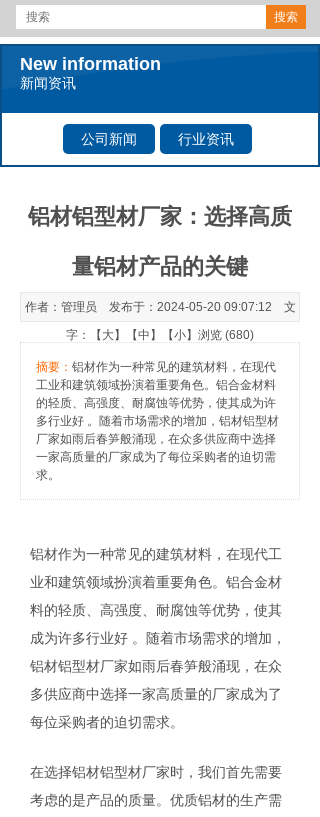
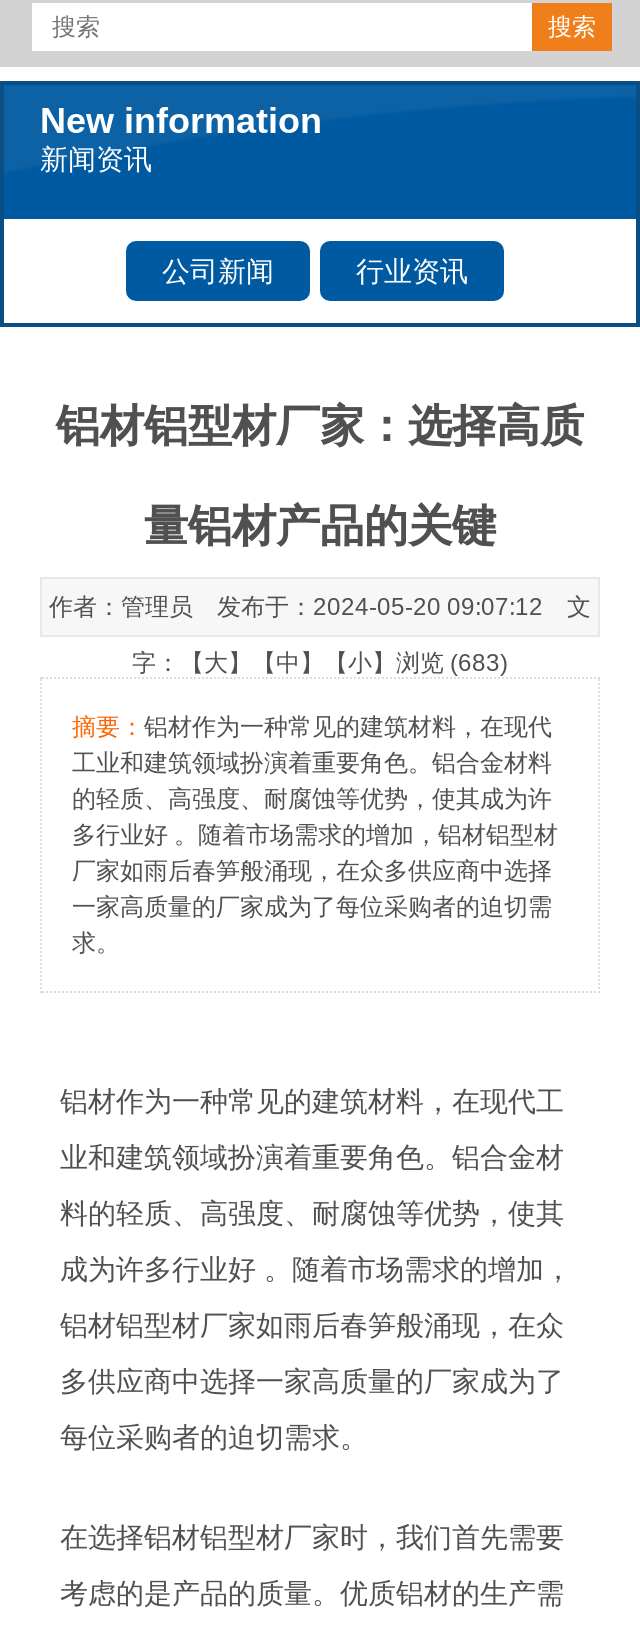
[66,328,254,342] 字：【大】【中】【小】浏览 (680) -> [132,649,508,677] 字：【大】【中】【小】浏览 (683)

